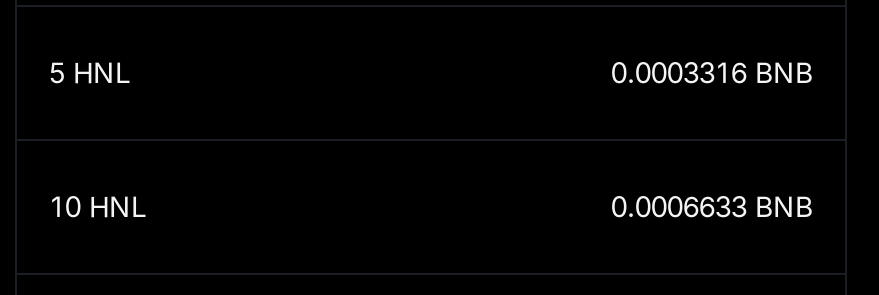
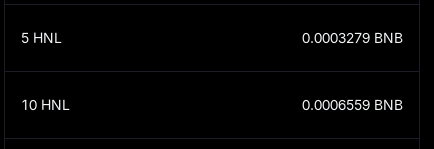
[611,55,813,89] 0.0003316 BNB -> [302,29,403,46] 0.0003279 BNB
[611,189,813,223] 0.0006633 BNB -> [302,96,403,113] 0.0006559 BNB

